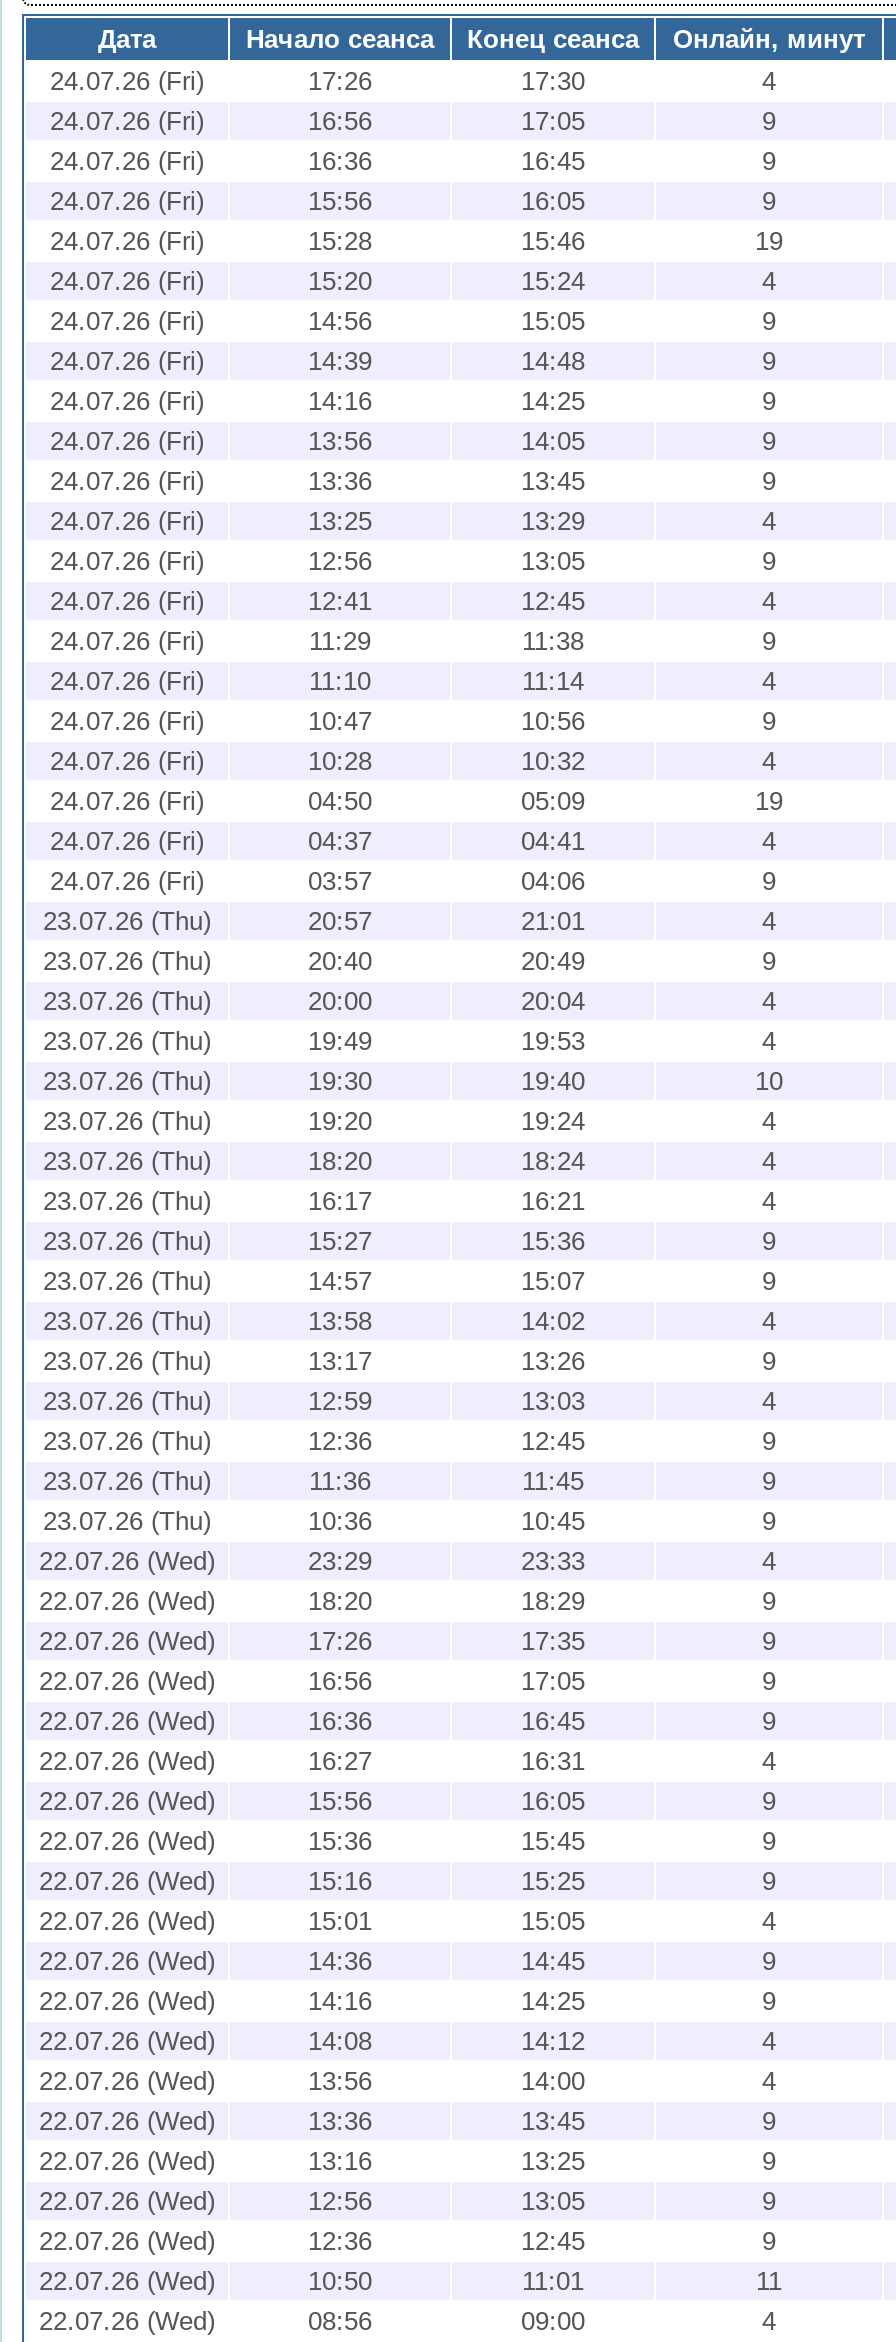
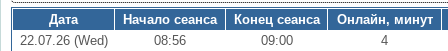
[39,66,783,2296] 24.07.26 (Fri) | 17:26 | 17:30 | 4 | 24.07.26 (Fri) | 16:56 | 17:05 | 9 | 24.07.26 (Fri) | 16:36 | 16:45 | 9 | 24.07.26 (Fri) | 15:56 | 16:05 | 9 | 24.07.26 (Fri) | 15:28 | 15:46 | 19 | 24.07.26 (Fri) | 15:20 | 15:24 | 4 | 24.07.26 (Fri) | 14:56 | 15:05 | 9 | 24.07.26 (Fri) | 14:39 | 14:48 | 9 | 24.07.26 (Fri) | 14:16 | 14:25 | 9 | 24.07.26 (Fri) | 13:56 | 14:05 | 9 | 24.07.26 (Fri) | 13:36 | 13:45 | 9 | 24.07.26 (Fri) | 13:25 | 13:29 | 4 | 24.07.26 (Fri) | 12:56 | 13:05 | 9 | 24.07.26 (Fri) | 12:41 | 12:45 | 4 | 24.07.26 (Fri) | 11:29 | 11:38 | 9 | 24.07.26 (Fri) | 11:10 | 11:14 | 4 | 24.07.26 (Fri) | 10:47 | 10:56 | 9 | 24.07.26 (Fri) | 10:28 | 10:32 | 4 | 24.07.26 (Fri) | 04:50 | 05:09 | 19 | 24.07.26 (Fri) | 04:37 | 04:41 | 4 | 24.07.26 (Fri) | 03:57 | 04:06 | 9 | 23.07.26 (Thu) | 20:57 | 21:01 | 4 | 23.07.26 (Thu) | 20:40 | 20:49 | 9 | 23.07.26 (Thu) | 20:00 | 20:04 | 4 | 23.07.26 (Thu) | 19:49 | 19:53 | 4 | 23.07.26 (Thu) | 19:30 | 19:40 | 10 | 23.07.26 (Thu) | 19:20 | 19:24 | 4 | 23.07.26 (Thu) | 18:20 | 18:24 | 4 | 23.07.26 (Thu) | 16:17 | 16:21 | 4 | 23.07.26 (Thu) | 15:27 | 15:36 | 9 | 23.07.26 (Thu) | 14:57 | 15:07 | 9 | 23.07.26 (Thu) | 13:58 | 14:02 | 4 | 23.07.26 (Thu) | 13:17 | 13:26 | 9 | 23.07.26 (Thu) | 12:59 | 13:03 | 4 | 23.07.26 (Thu) | 12:36 | 12:45 | 9 | 23.07.26 (Thu) | 11:36 | 11:45 | 9 | 23.07.26 (Thu) | 10:36 | 10:45 | 9 | 22.07.26 (Wed) | 23:29 | 23:33 | 4 | 22.07.26 (Wed) | 18:20 | 18:29 | 9 | 22.07.26 (Wed) | 17:26 | 17:35 | 9 | 22.07.26 (Wed) | 16:56 | 17:05 | 9 | 22.07.26 (Wed) | 16:36 | 16:45 | 9 | 22.07.26 (Wed) | 16:27 | 16:31 | 4 | 22.07.26 (Wed) | 15:56 | 16:05 | 9 | 22.07.26 (Wed) | 15:36 | 15:45 | 9 | 22.07.26 (Wed) | 15:16 | 15:25 | 9 | 22.07.26 (Wed) | 15:01 | 15:05 | 4 | 22.07.26 (Wed) | 14:36 | 14:45 | 9 | 22.07.26 (Wed) | 14:16 | 14:25 | 9 | 22.07.26 (Wed) | 14:08 | 14:12 | 4 | 22.07.26 (Wed) | 13:56 | 14:00 | 4 | 22.07.26 (Wed) | 13:36 | 13:45 | 9 | 22.07.26 (Wed) | 13:16 | 13:25 | 9 | 22.07.26 (Wed) | 12:56 | 13:05 | 9 | 22.07.26 (Wed) | 12:36 | 12:45 | 9 | 22.07.26 (Wed) | 10:50 | 11:01 | 11 -> none

